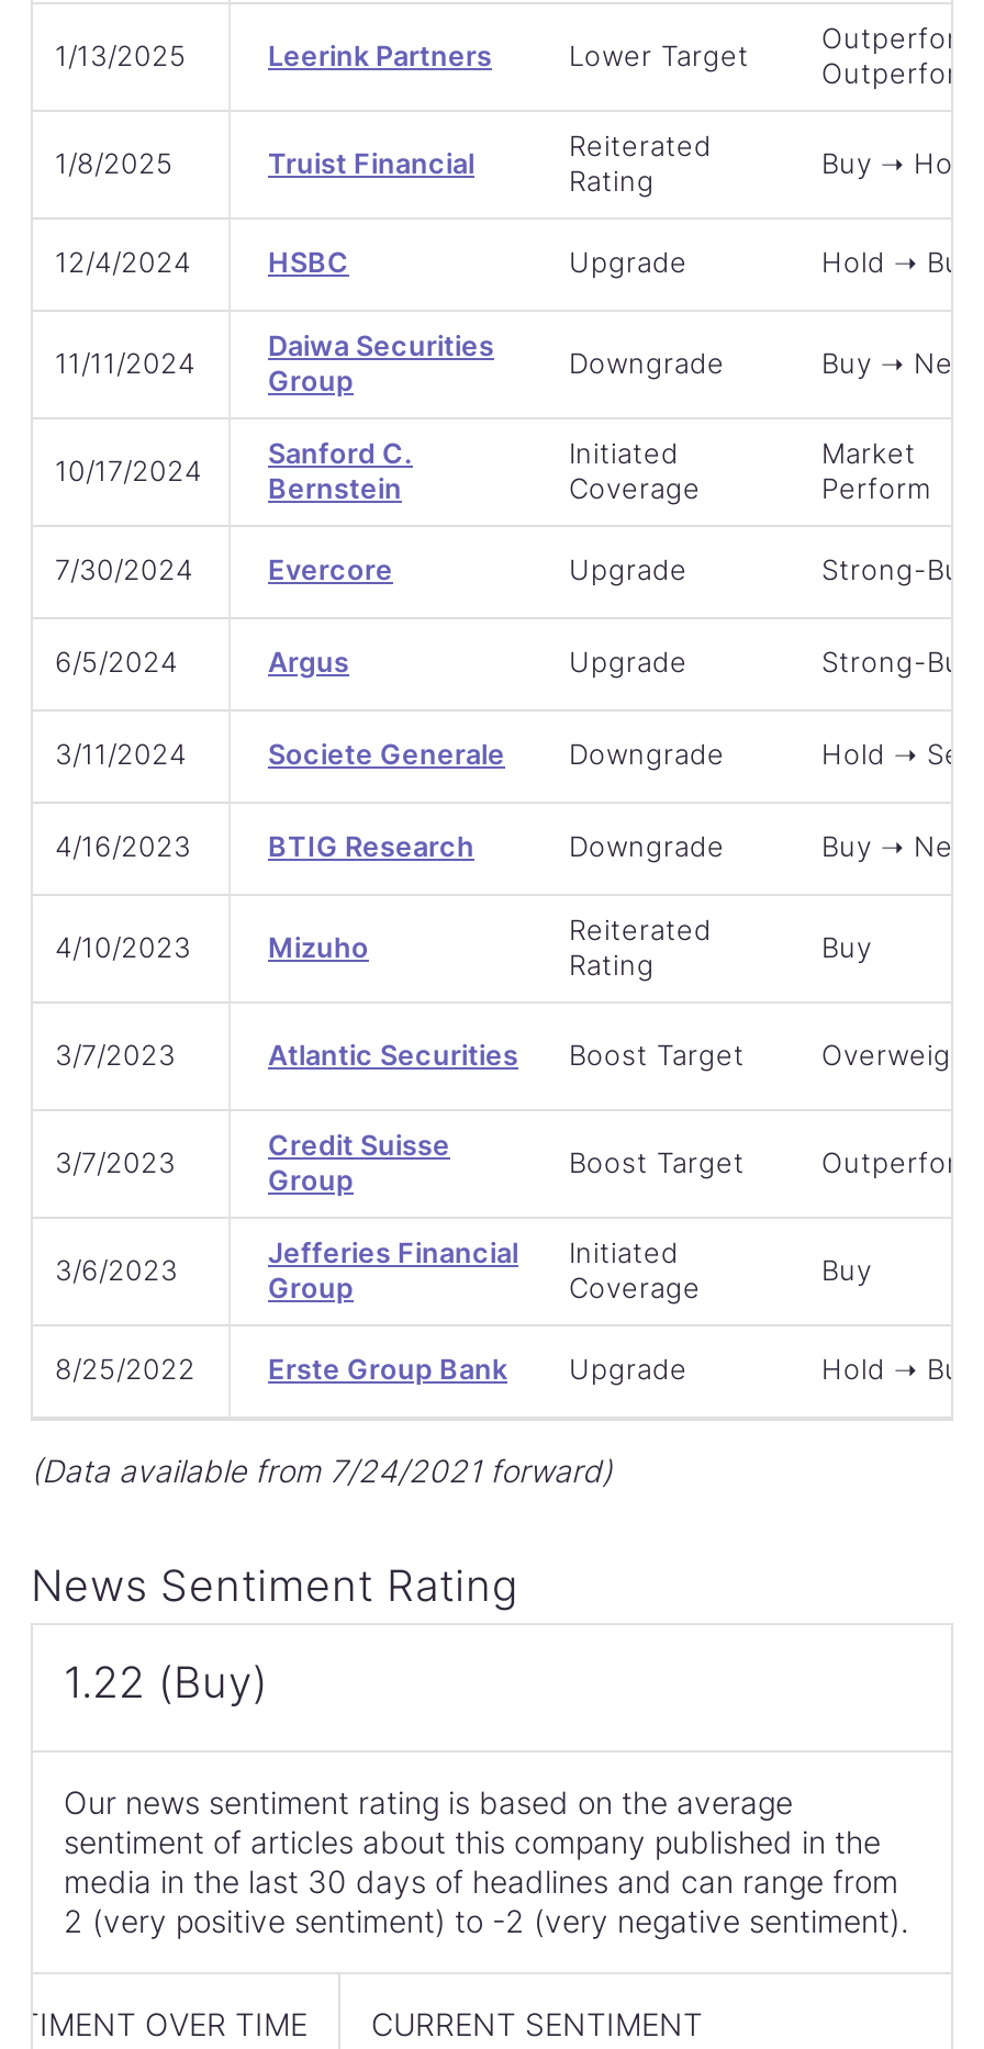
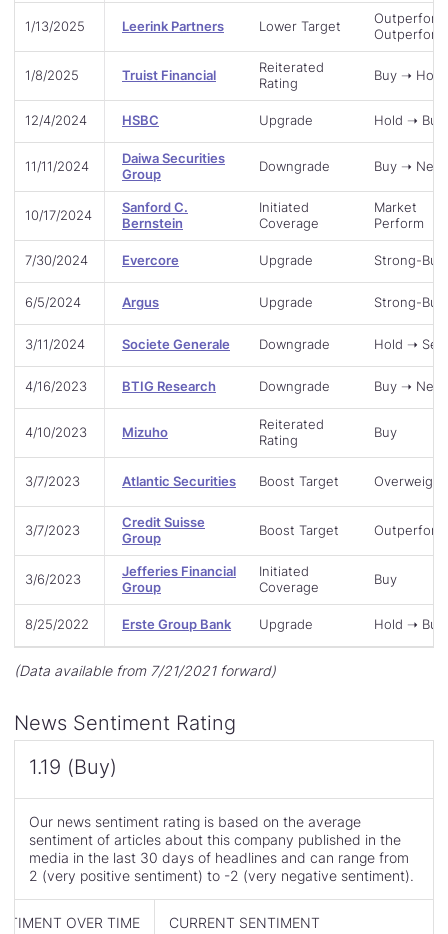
[31,1452,613,1489] (Data available from 7/24/2021 forward) -> [14,662,276,679] (Data available from 7/21/2021 forward)
[64,1657,268,1709] 1.22 (Buy) -> [29,755,117,779] 1.19 (Buy)

